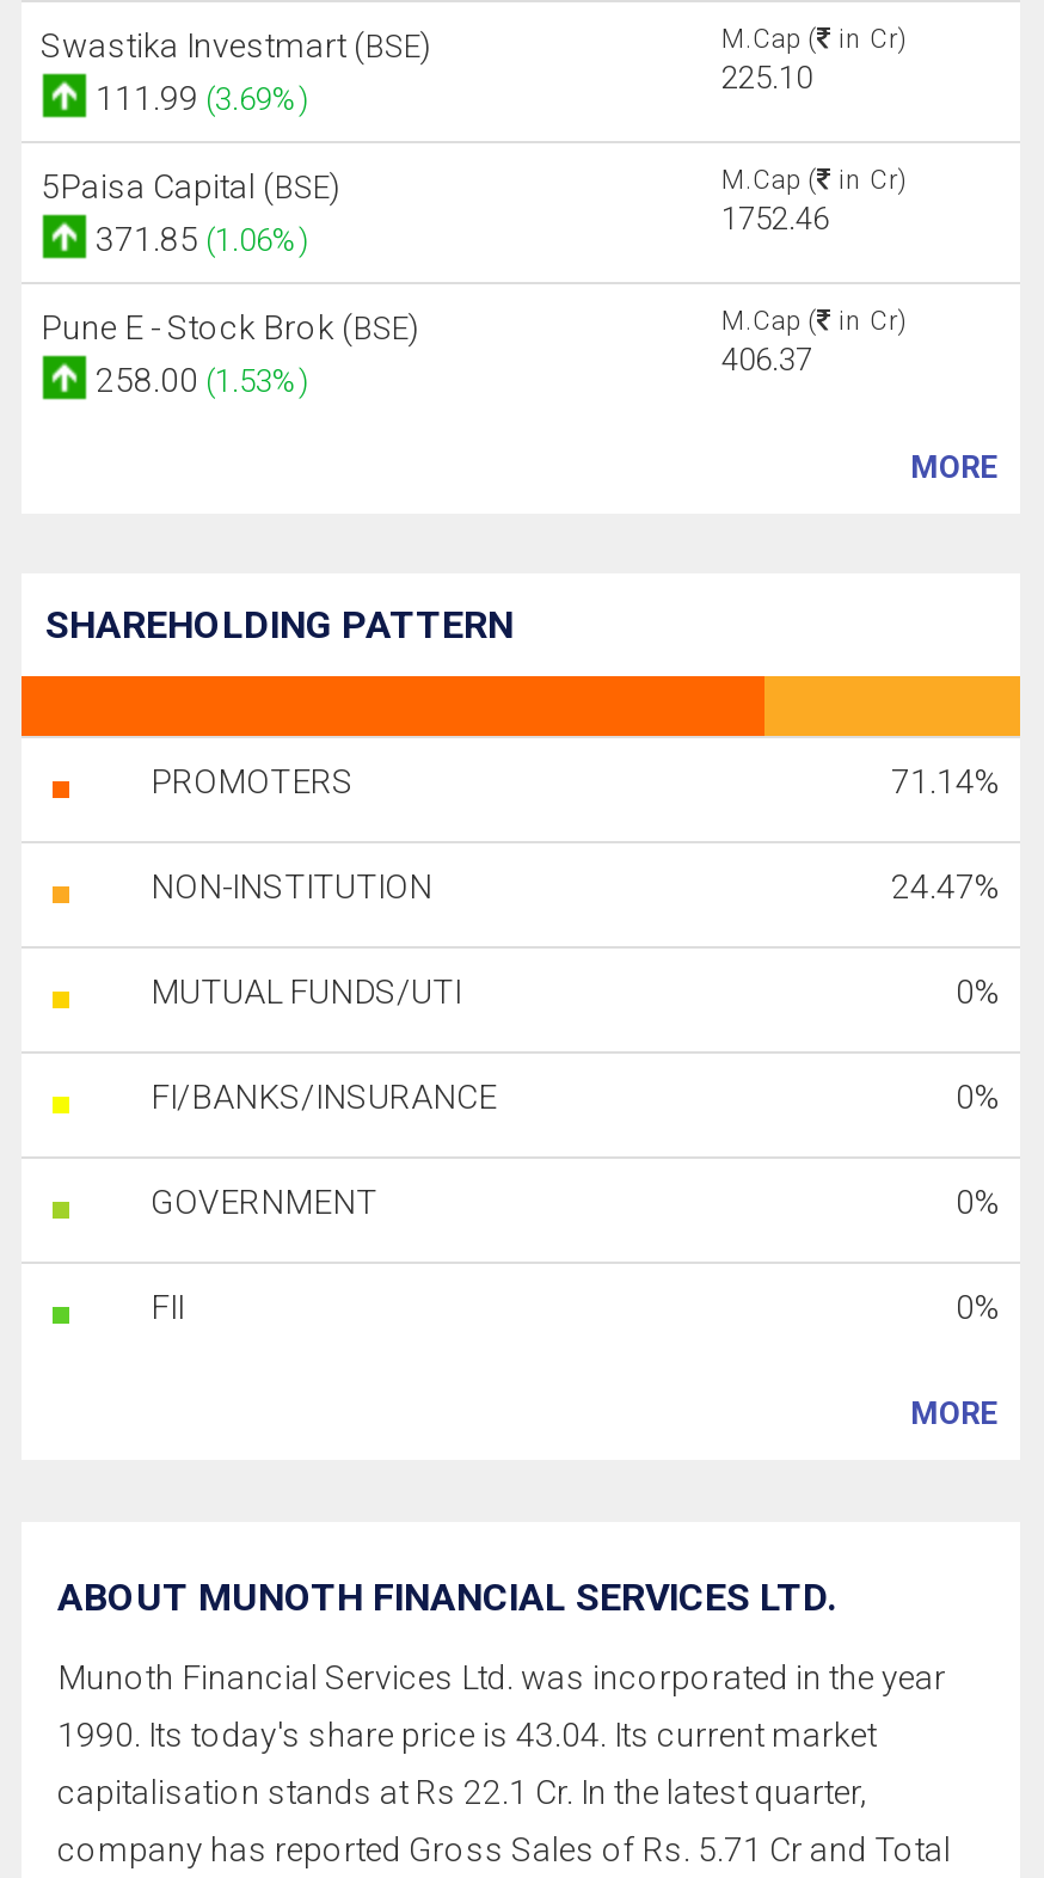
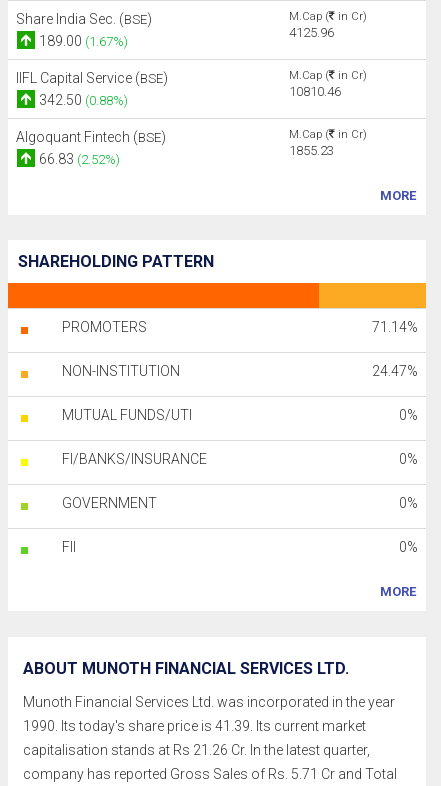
[41,26,432,117] Swastika Investmart (BSE) | 111.99 (3.69%) -> [16,11,152,49] Share India Sec. (BSE) | 189.00 (1.67%)
[721,60,812,96] 225.10 -> [289,25,334,40] 4125.96
[41,167,342,258] 5Paisa Capital (BSE) | 371.85 (1.06%) -> [16,70,168,108] IIFL Capital Service (BSE) | 342.50 (0.88%)
[721,201,829,237] 1752.46 -> [289,84,341,99] 10810.46
[41,308,420,399] Pune E - Stock Brok (BSE) | 258.00 (1.53%) -> [16,129,166,167] Algoquant Fintech (BSE) | 66.83 (2.52%)
[721,342,812,378] 406.37 -> [289,143,334,158] 1855.23
[57,1716,877,1754] 1990. Its today's share price is 43.04. Its current market -> [23,718,366,734] 1990. Its today's share price is 41.39. Its current market
[57,1773,867,1811] capitalisation stands at Rs 22.1 Cr. In the latest quarter, -> [23,742,370,758] capitalisation stands at Rs 21.26 Cr. In the latest quarter,

